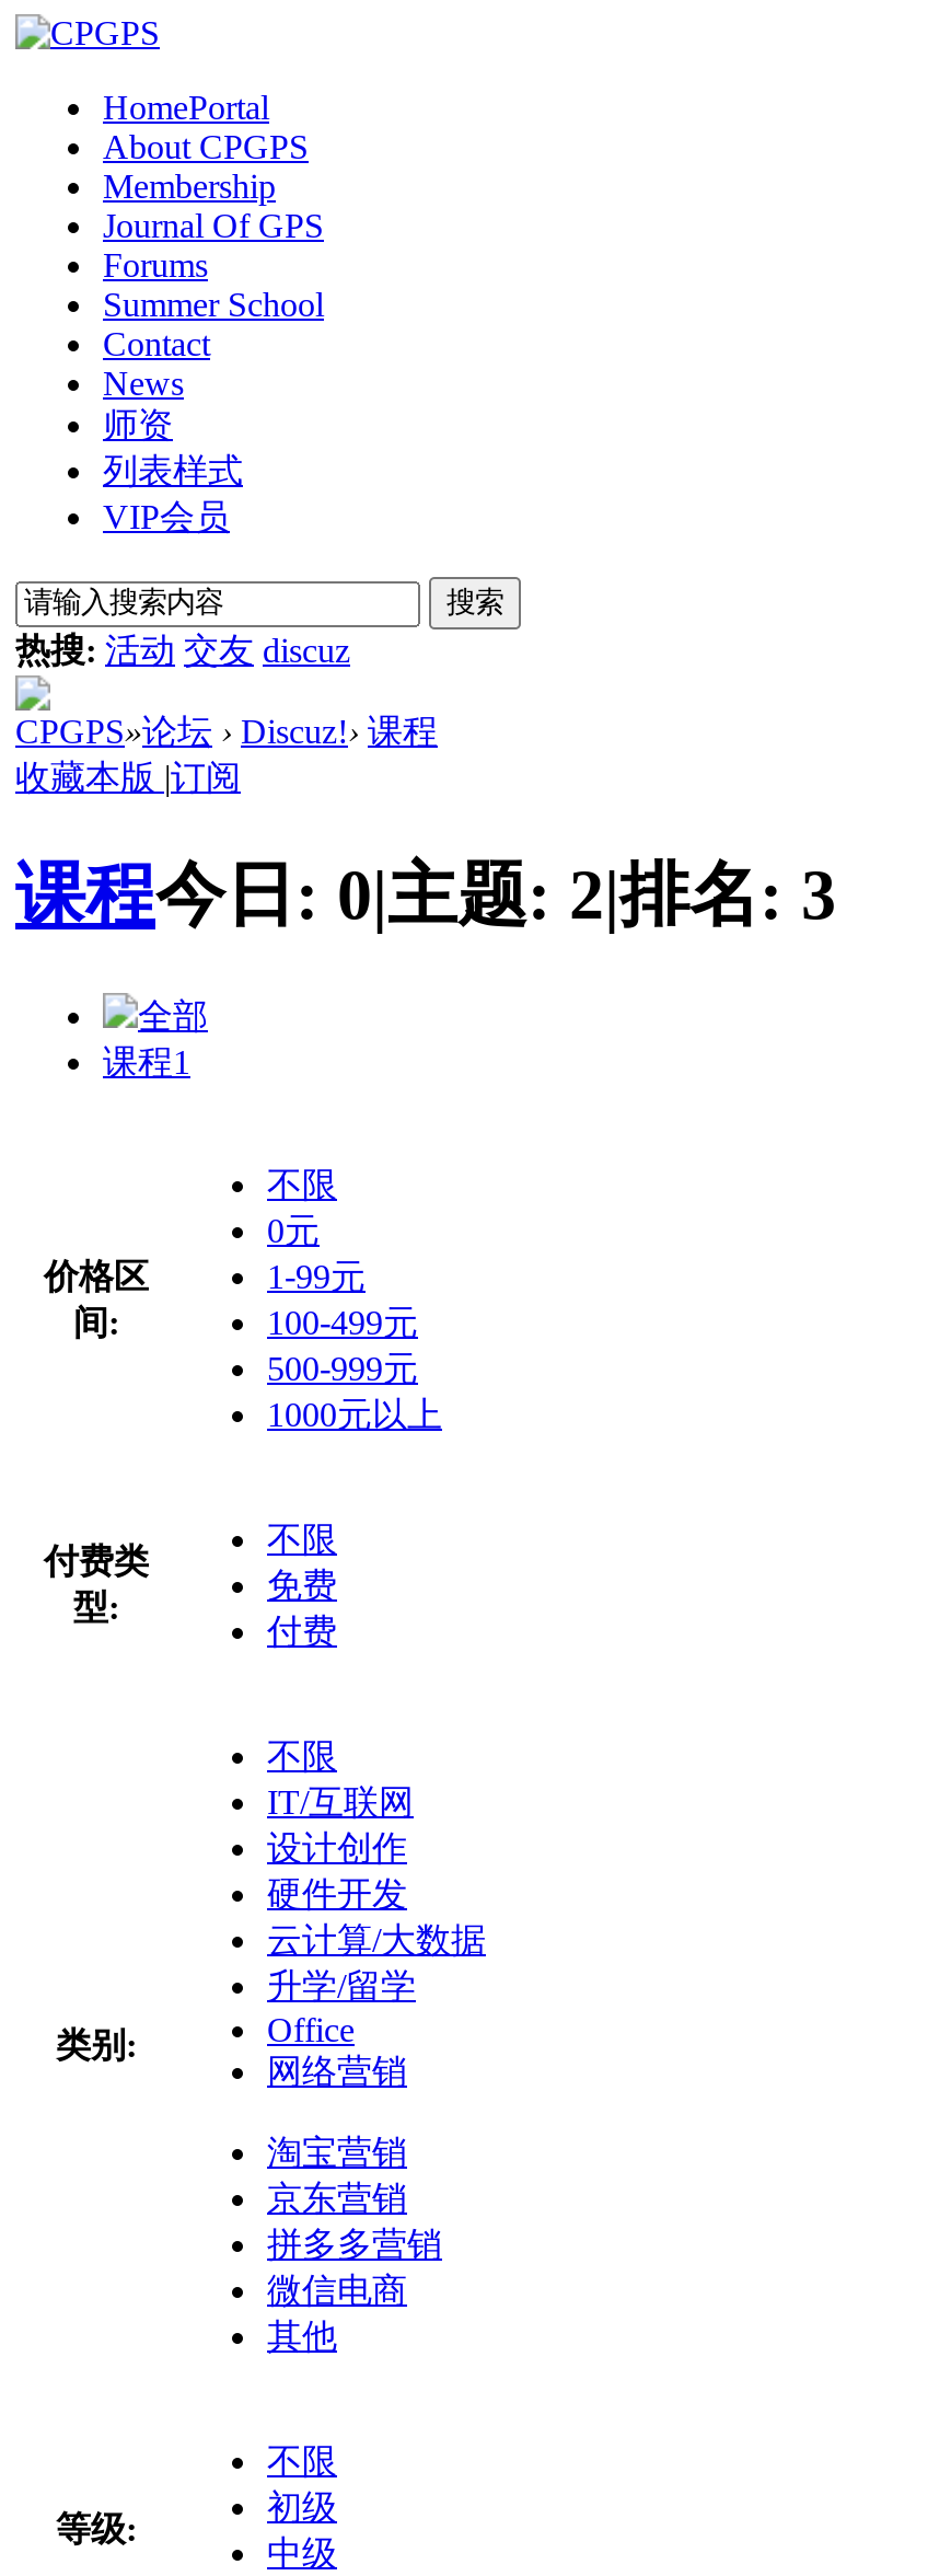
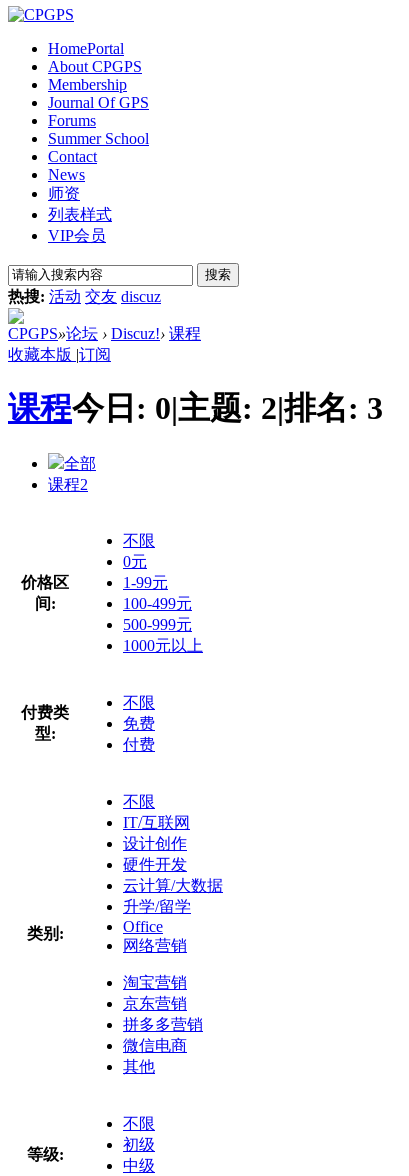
[103,1043,190,1080] 课程1 -> [48,476,88,493] 课程2

